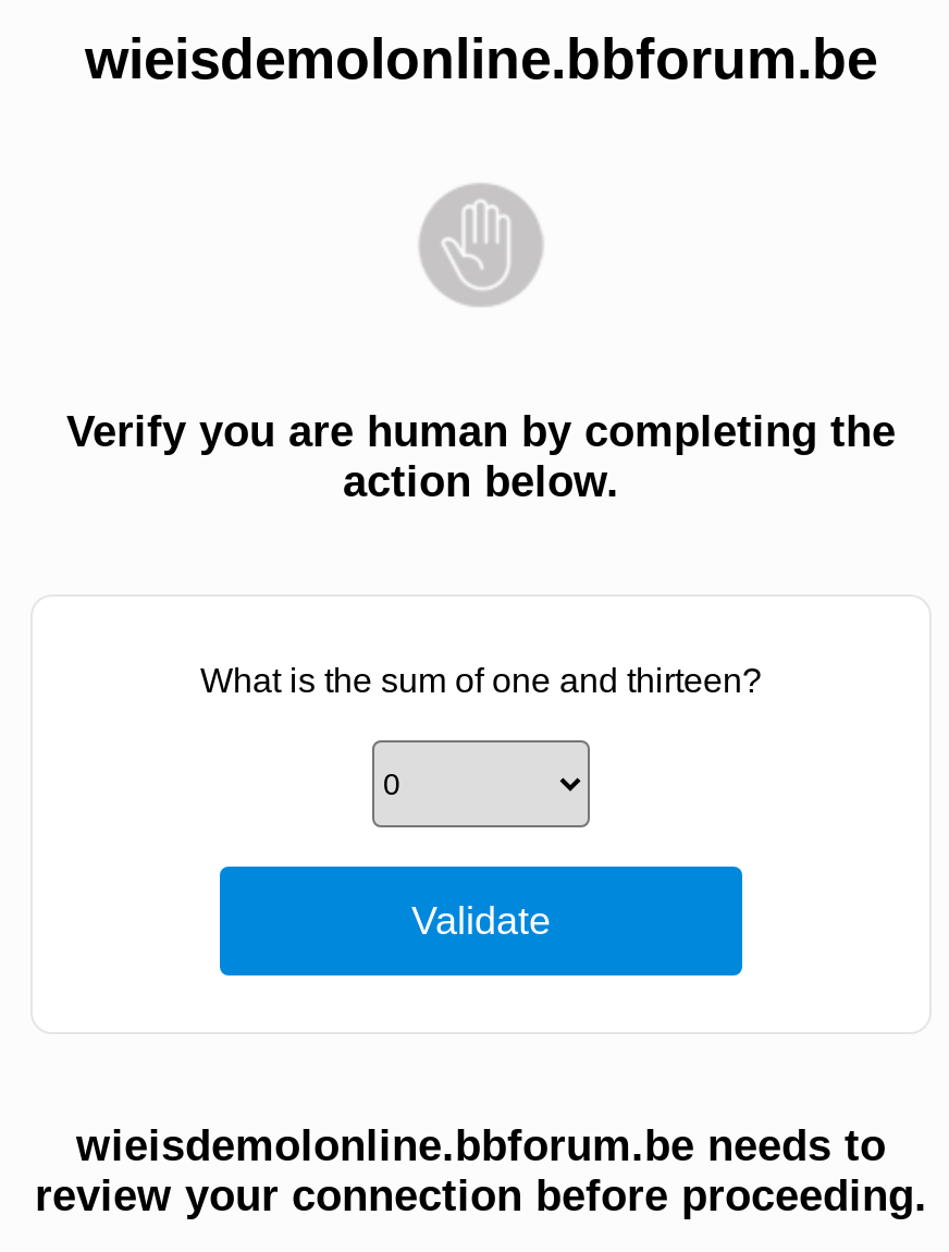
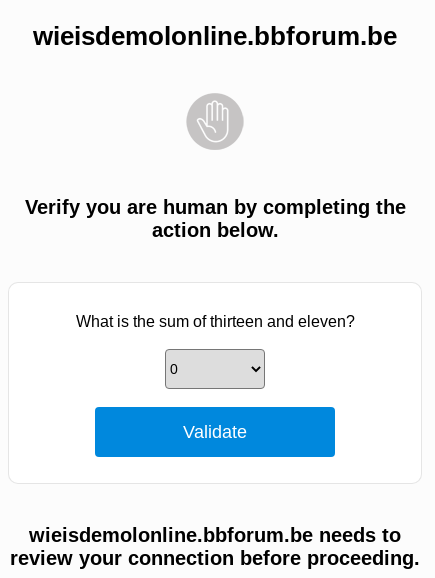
[200,662,762,699] What is the sum of one and thirteen? -> [75,313,354,330] What is the sum of thirteen and eleven?

